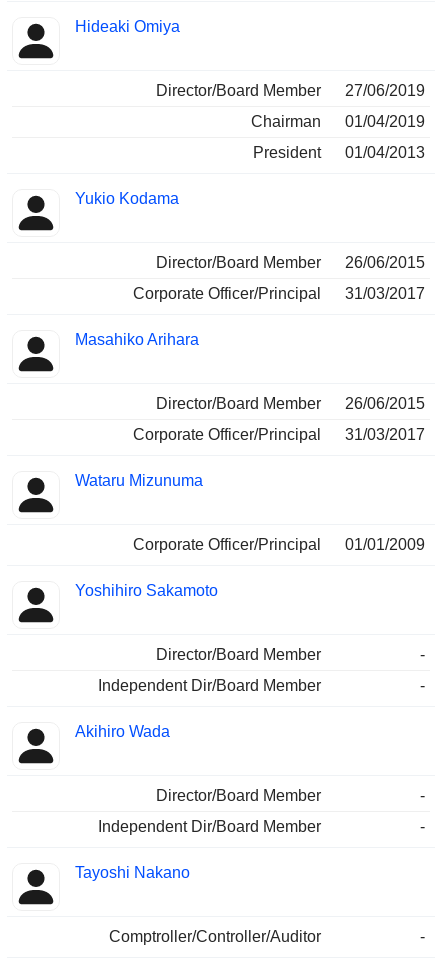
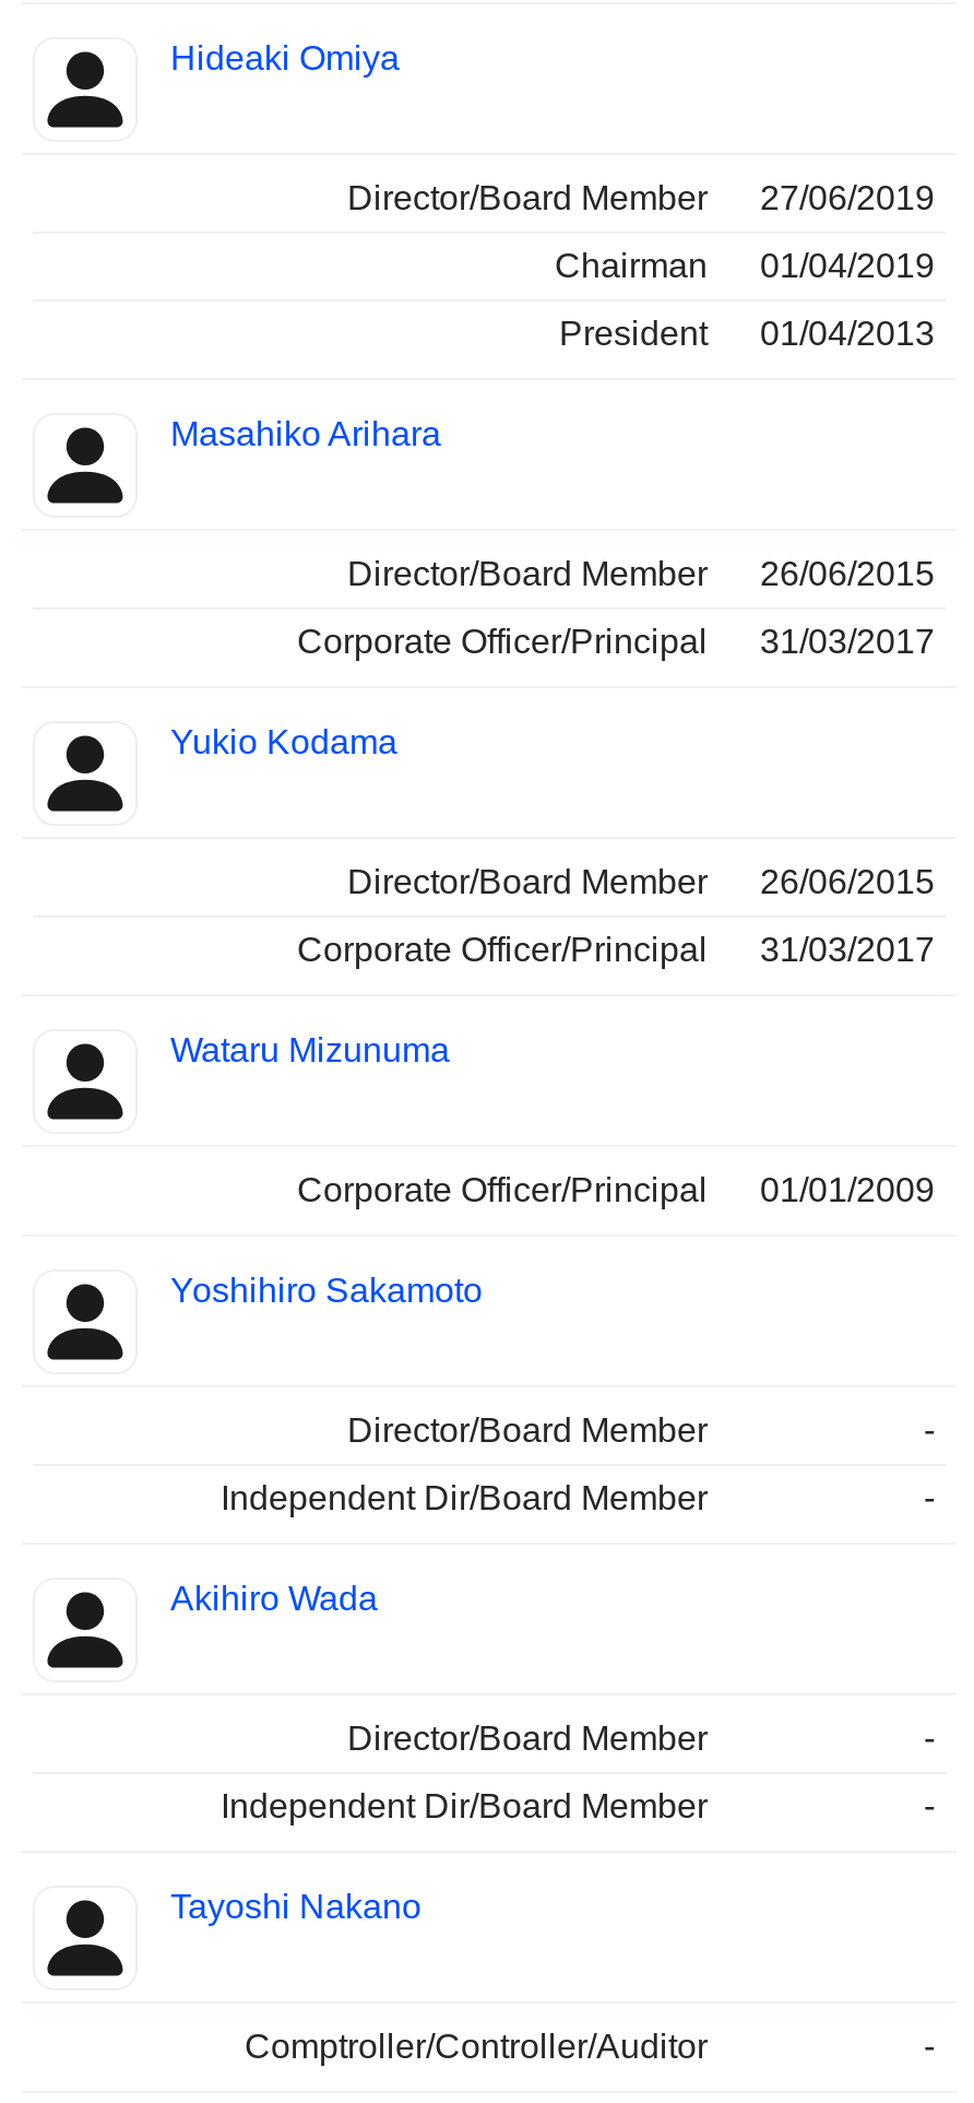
moved [75,190,179,207] -> [170,724,397,761]: Yukio Kodama
moved [75,331,199,348] -> [170,416,441,453]: Masahiko Arihara

